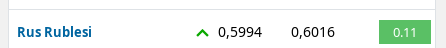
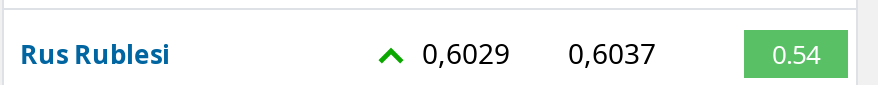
[218,22,262,41] 0,5994 -> [422,34,510,72] 0,6029
[291,22,335,41] 0,6016 -> [568,34,656,72] 0,6037
[393,23,417,41] 0.11 -> [772,36,820,72] 0.54

